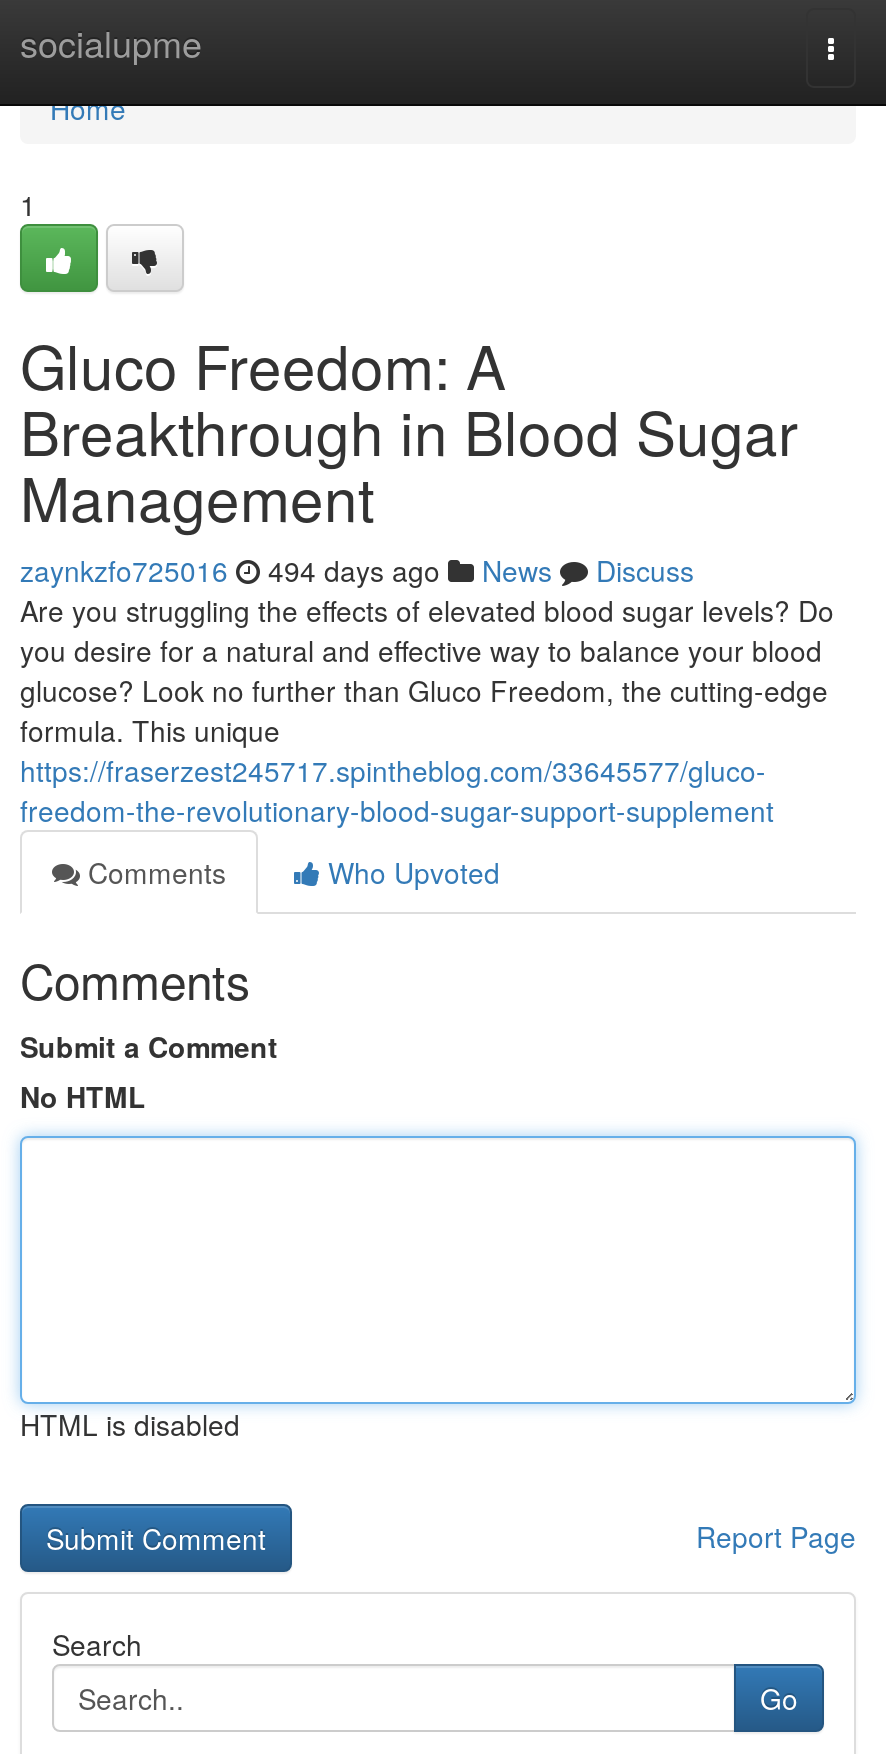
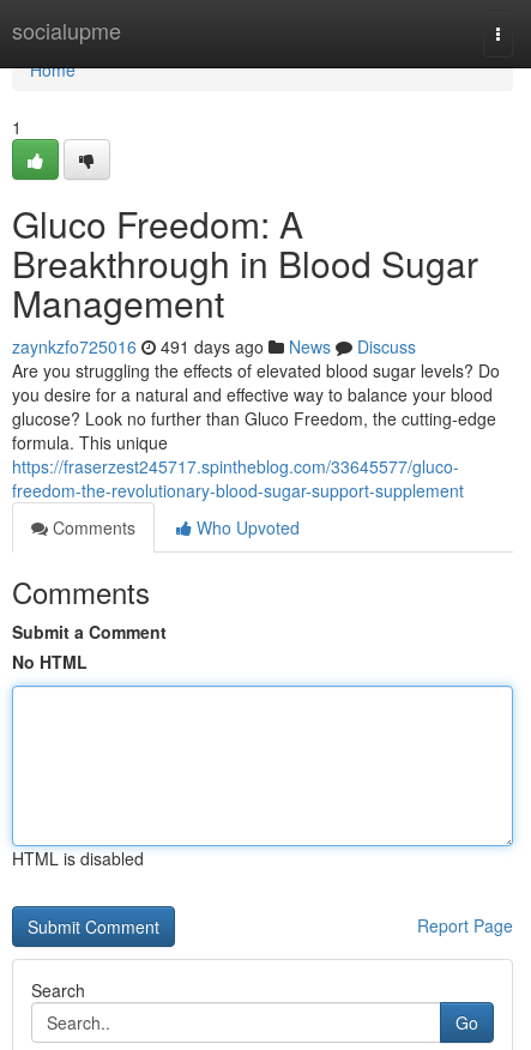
[20,550,694,590] zaynkzfo725016 494 days ago News Discuss -> [12,334,416,358] zaynkzfo725016 491 days ago News Discuss

